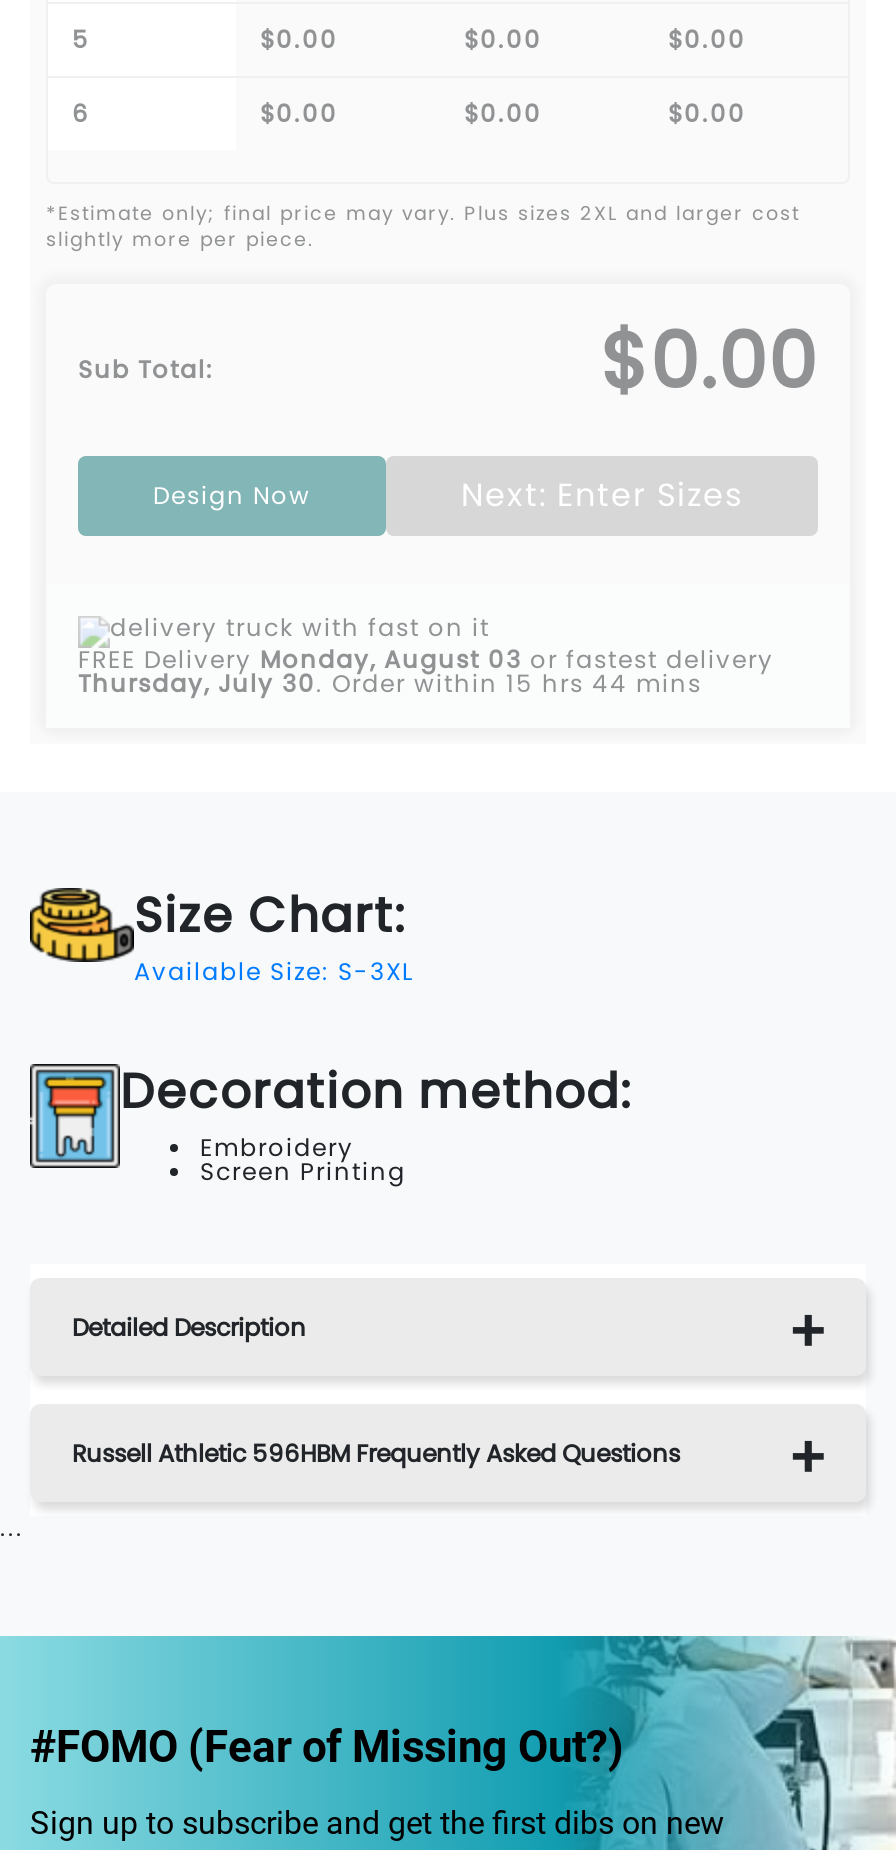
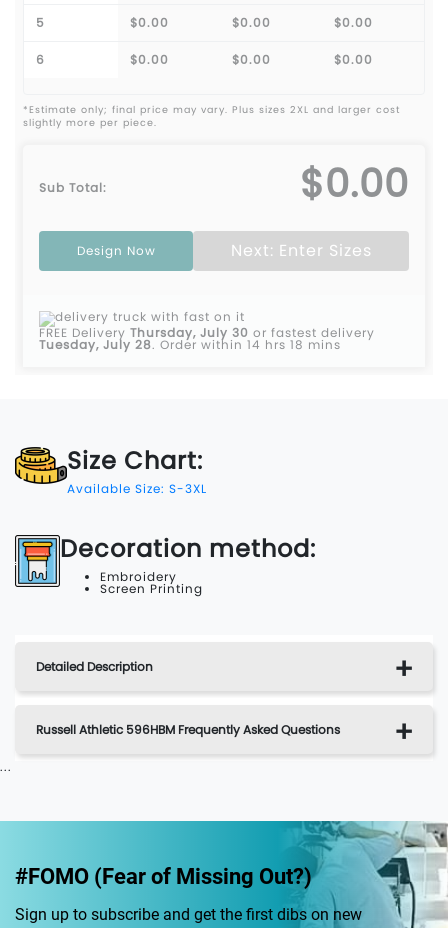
[78,642,774,676] FREE Delivery Monday, August 03 or fastest delivery -> [39,324,375,341] FREE Delivery Thursday, July 30 or fastest delivery
[78,666,702,700] Thursday, July 30.Order within 15 hrs 44 mins -> [39,336,341,353] Tuesday, July 28.Order within 14 hrs 18 mins

